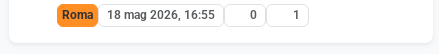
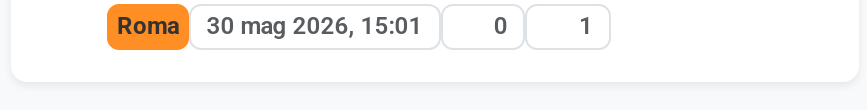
[62,8,215,22] Roma 18 mag 2026, 16:55 -> [117,13,423,41] Roma 30 mag 2026, 15:01

